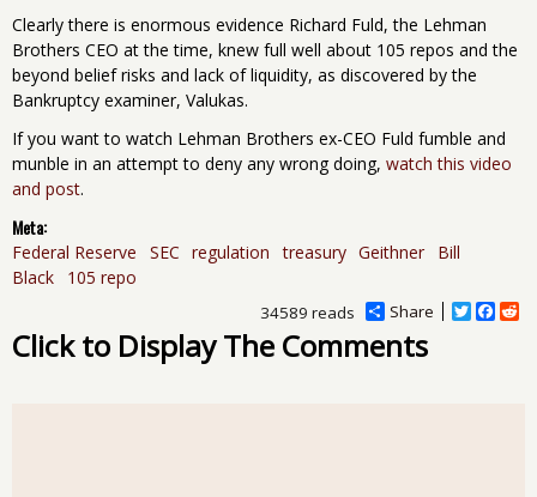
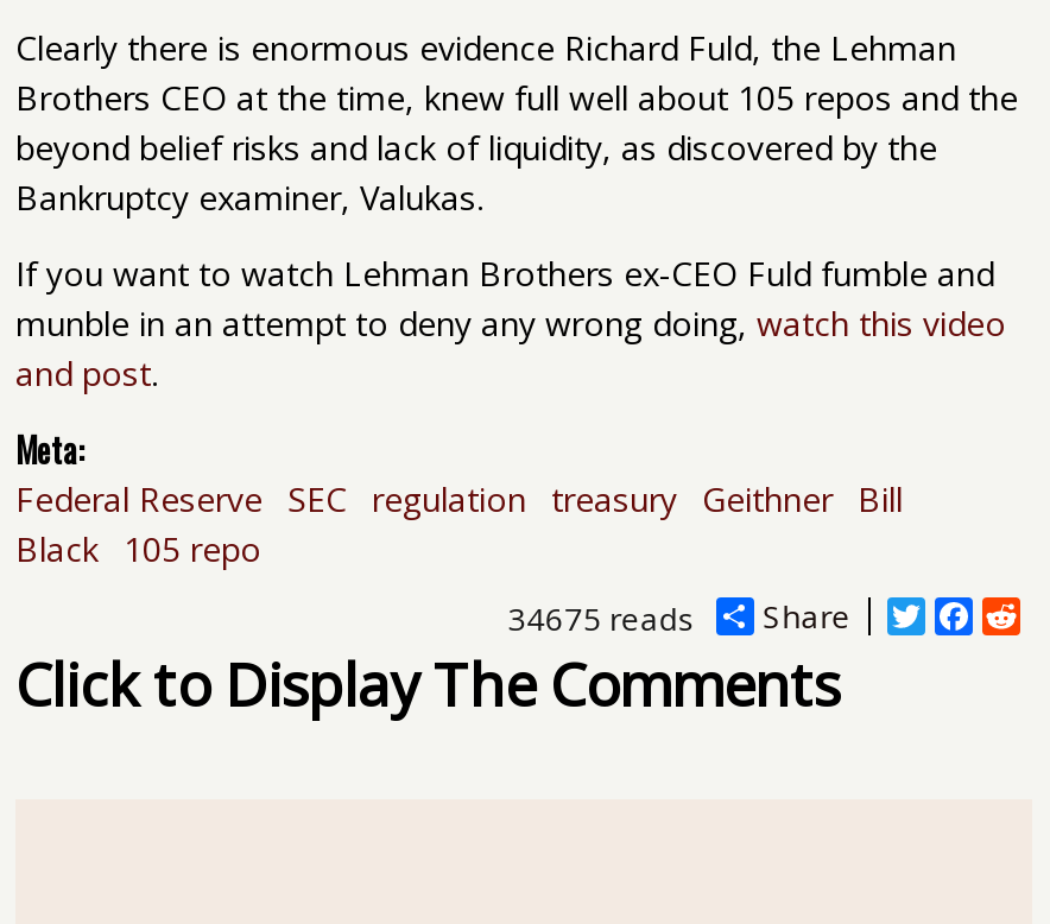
[260,302,355,324] 34589 reads -> [508,599,695,641] 34675 reads

